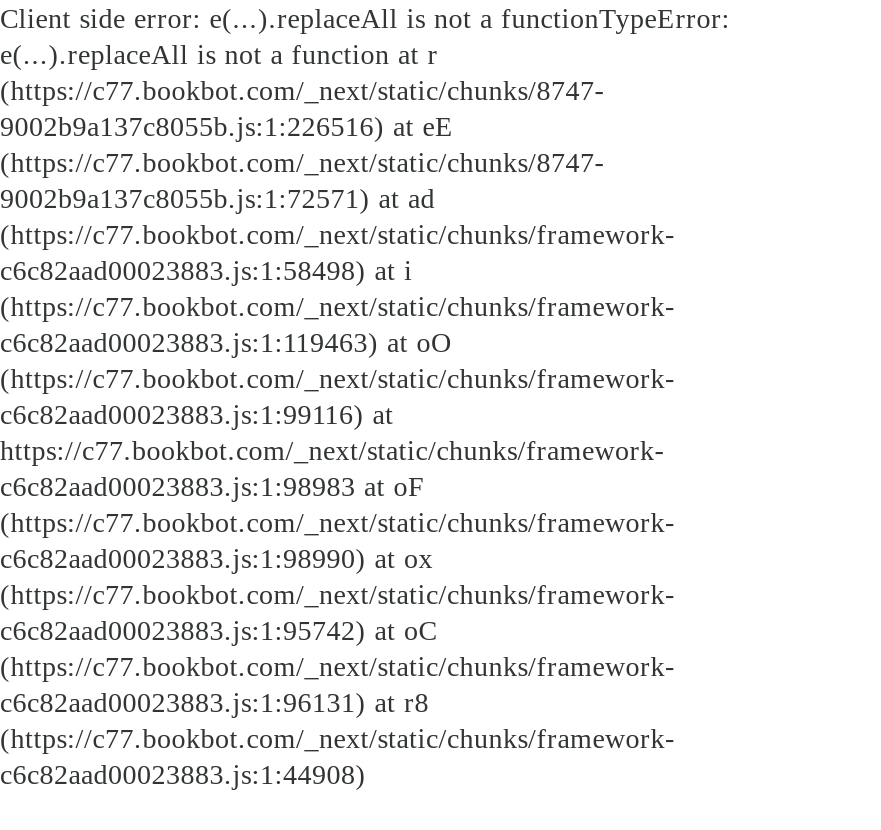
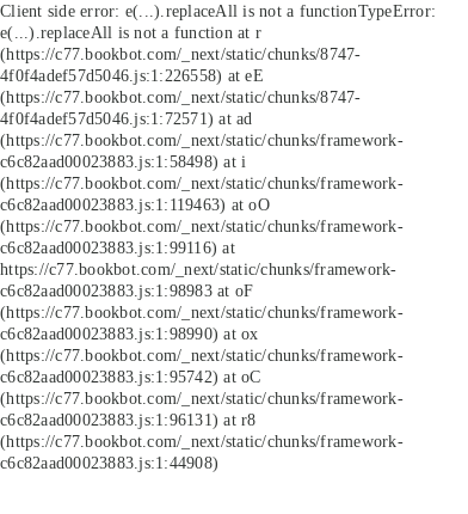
[0,110,454,142] 9002b9a137c8055b.js:1:226516) at eE -> [0,66,264,85] 4f0f4adef57d5046.js:1:226558) at eE
[0,182,435,214] 9002b9a137c8055b.js:1:72571) at ad -> [0,109,253,128] 4f0f4adef57d5046.js:1:72571) at ad

